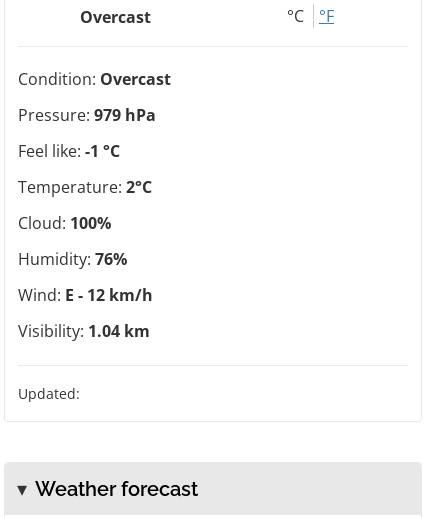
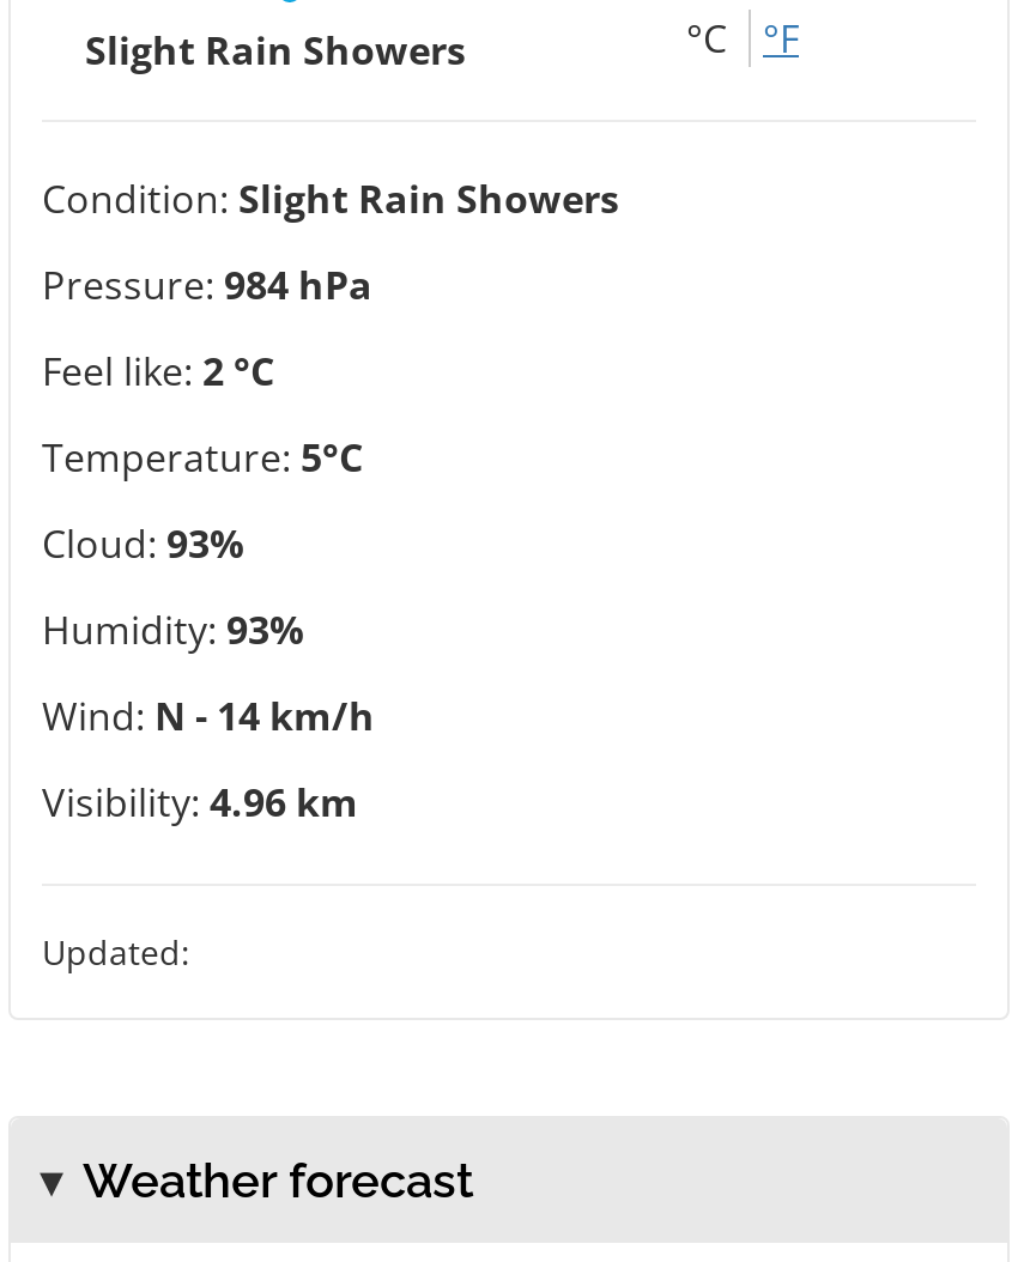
[80,6,151,28] Overcast -> [85,23,466,76] Slight Rain Showers
[18,68,171,90] Condition: Overcast -> [42,172,619,224] Condition: Slight Rain Showers
[18,104,156,126] Pressure: 979 hPa -> [42,258,372,311] Pressure: 984 hPa
[18,140,120,162] Feel like: -1 °C -> [42,344,274,397] Feel like: 2 °C
[18,176,152,198] Temperature: 2°C -> [42,430,363,483] Temperature: 5°C
[18,212,111,234] Cloud: 100% -> [42,517,243,569] Cloud: 93%
[18,248,127,270] Humidity: 76% -> [42,603,303,655] Humidity: 93%
[18,284,153,306] Wind: E - 12 km/h -> [42,689,375,742] Wind: N - 14 km/h
[18,320,150,342] Visibility: 1.04 km -> [42,775,358,828] Visibility: 4.96 km

